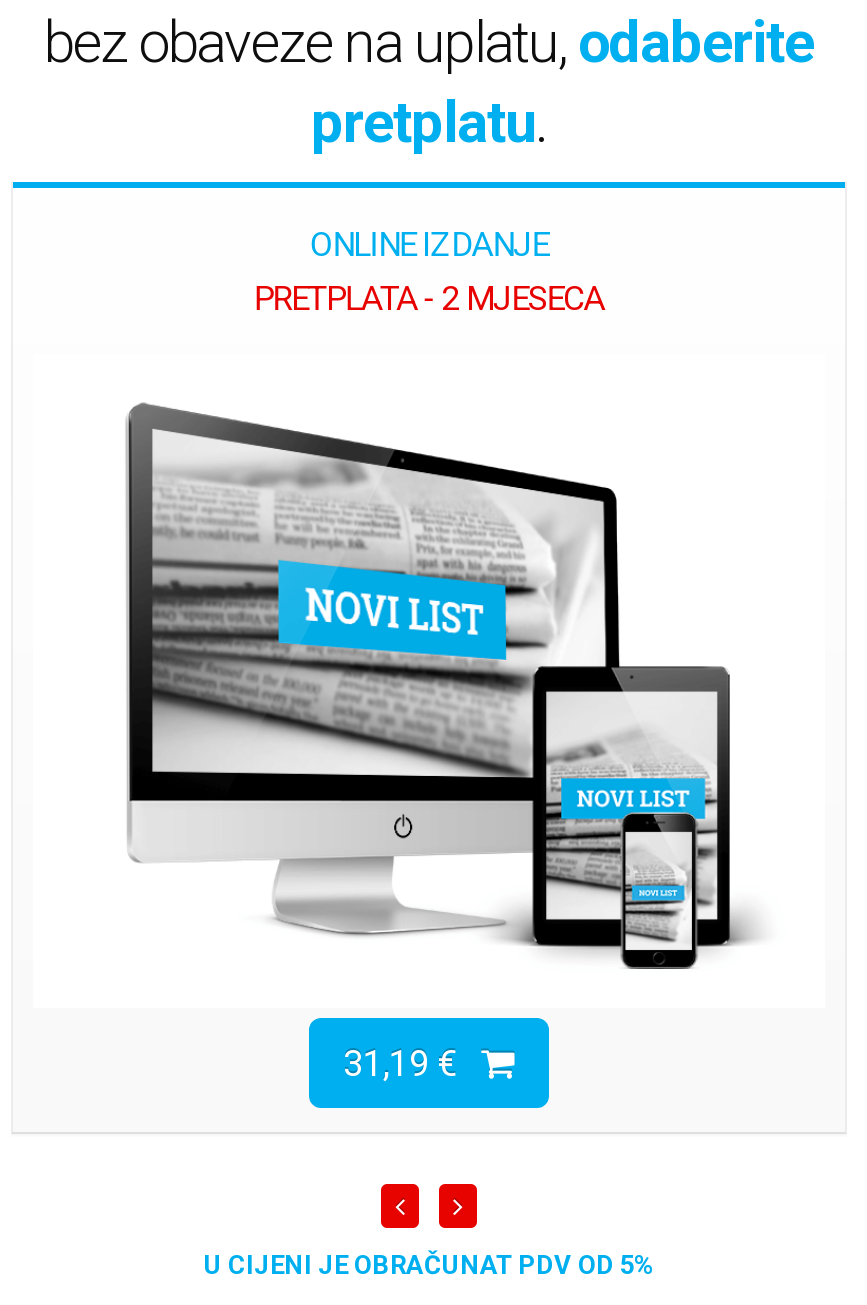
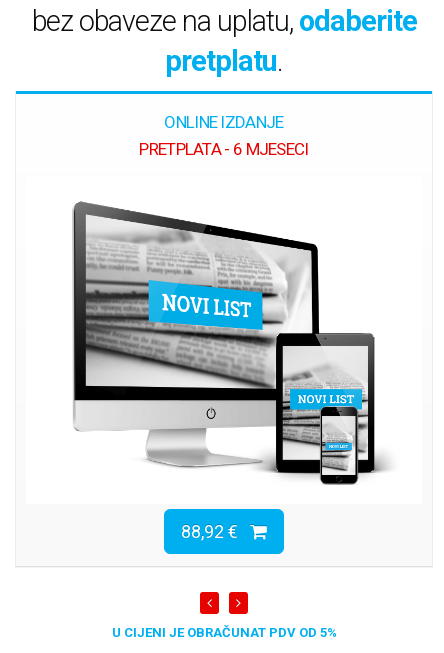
[254,278,604,318] PRETPLATA - 2 MJESECA -> [139,139,309,159] PRETPLATA - 6 MJESECI
[343,1043,481,1085] 31,19 € -> [181,521,250,542] 88,92 €

